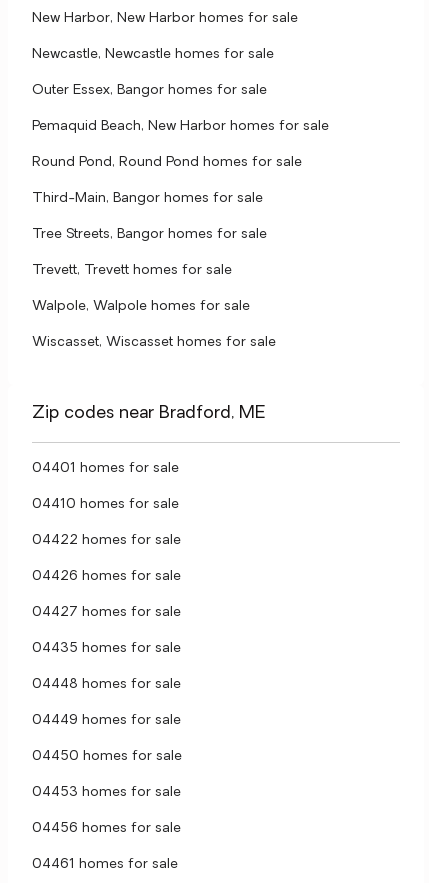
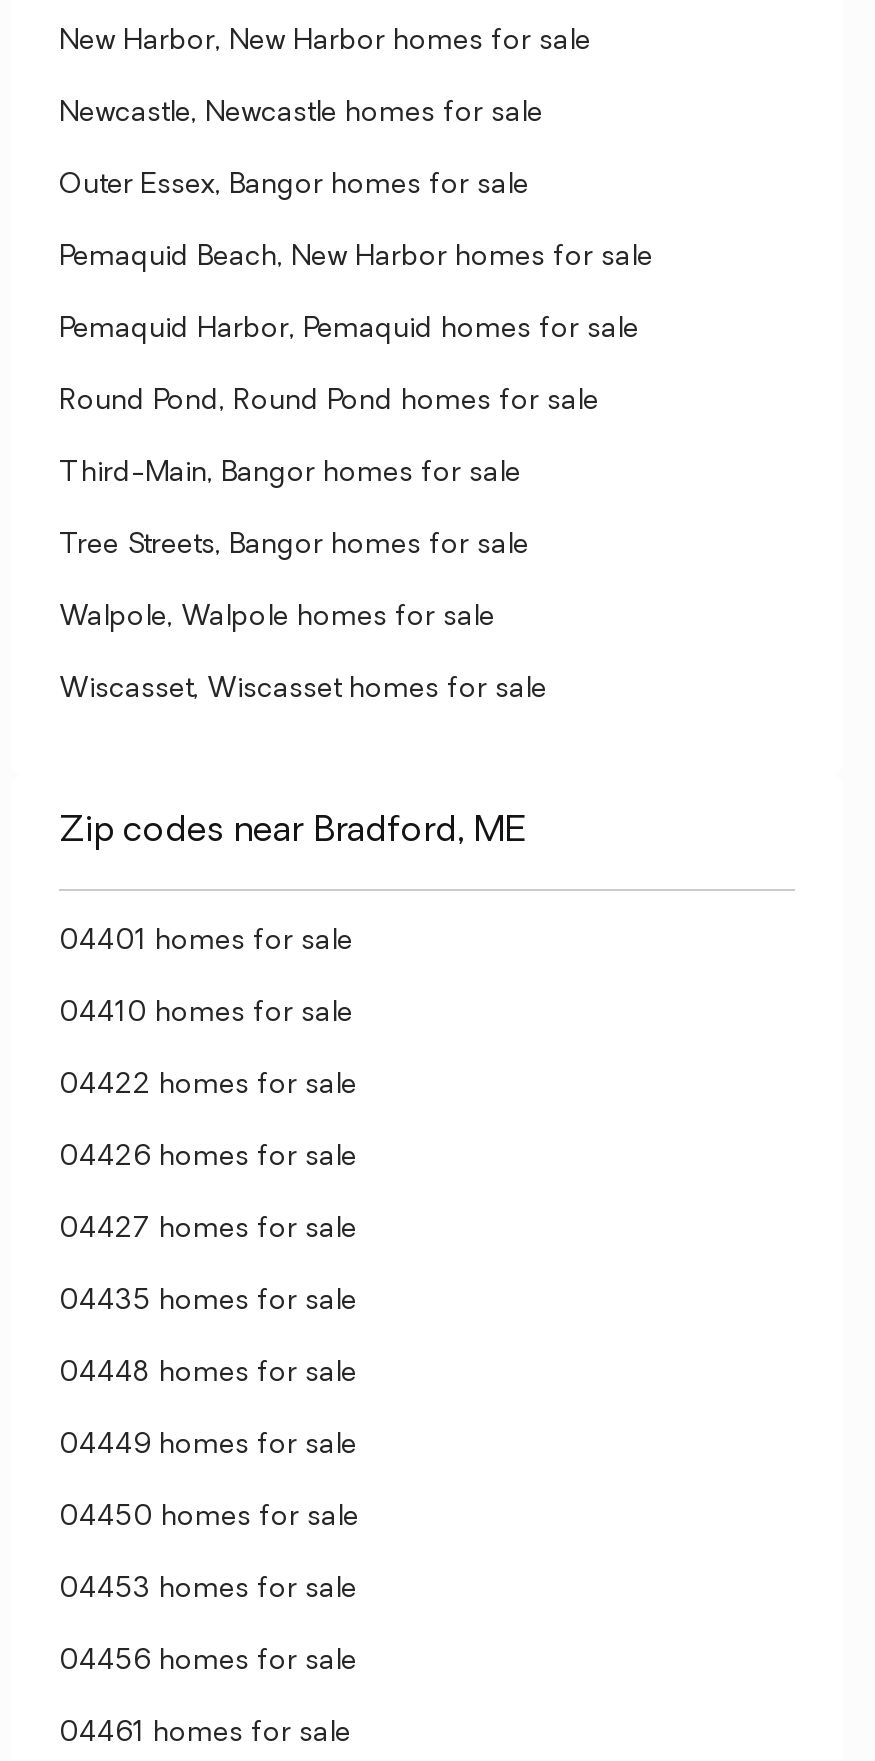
none -> [59,315,639,345] Pemaquid Harbor, Pemaquid homes for sale
moved [32,155,302,242] -> [59,387,599,561]: Round Pond, Round Pond homes for sale | Third-Main, Bangor homes for sale | Tree Streets, Bangor homes for sale
[32,263,232,278] Trevett, Trevett homes for sale -> none

